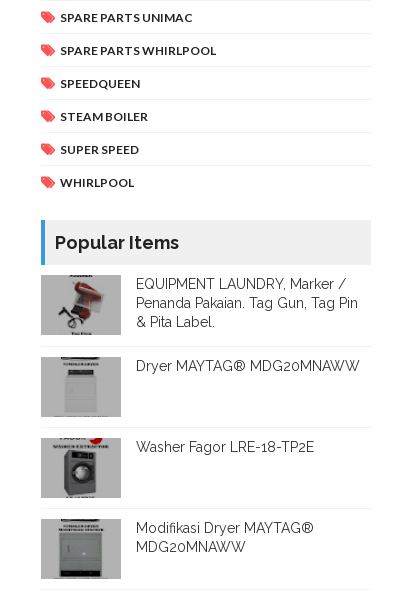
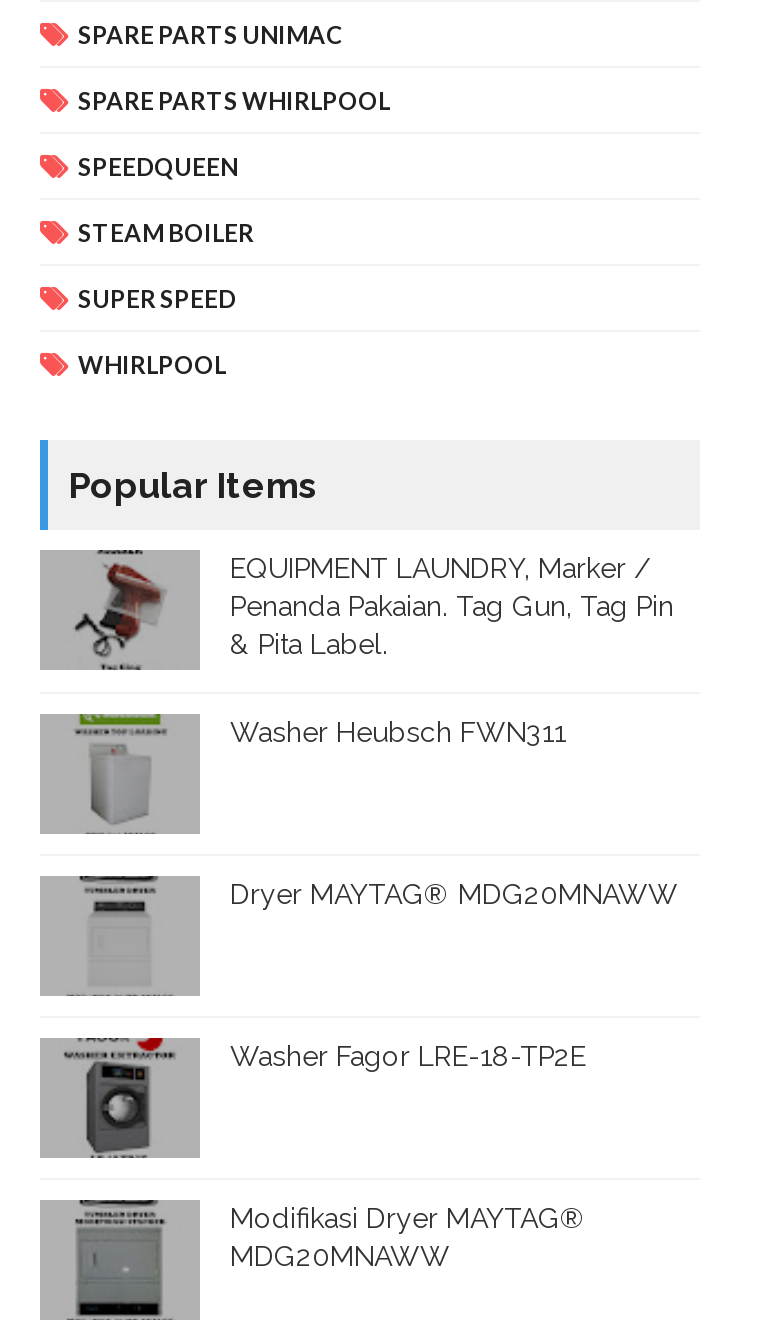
none -> [74,712,566,820] [image] | Washer Heubsch FWN311

